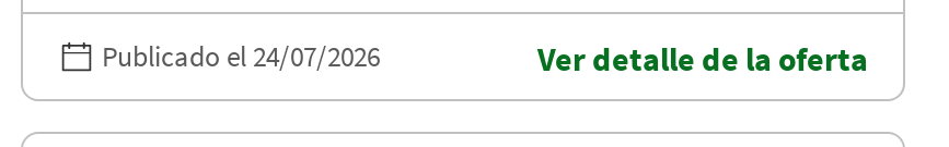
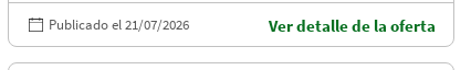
[102,37,380,74] Publicado el 24/07/2026 -> [49,15,189,33] Publicado el 21/07/2026

